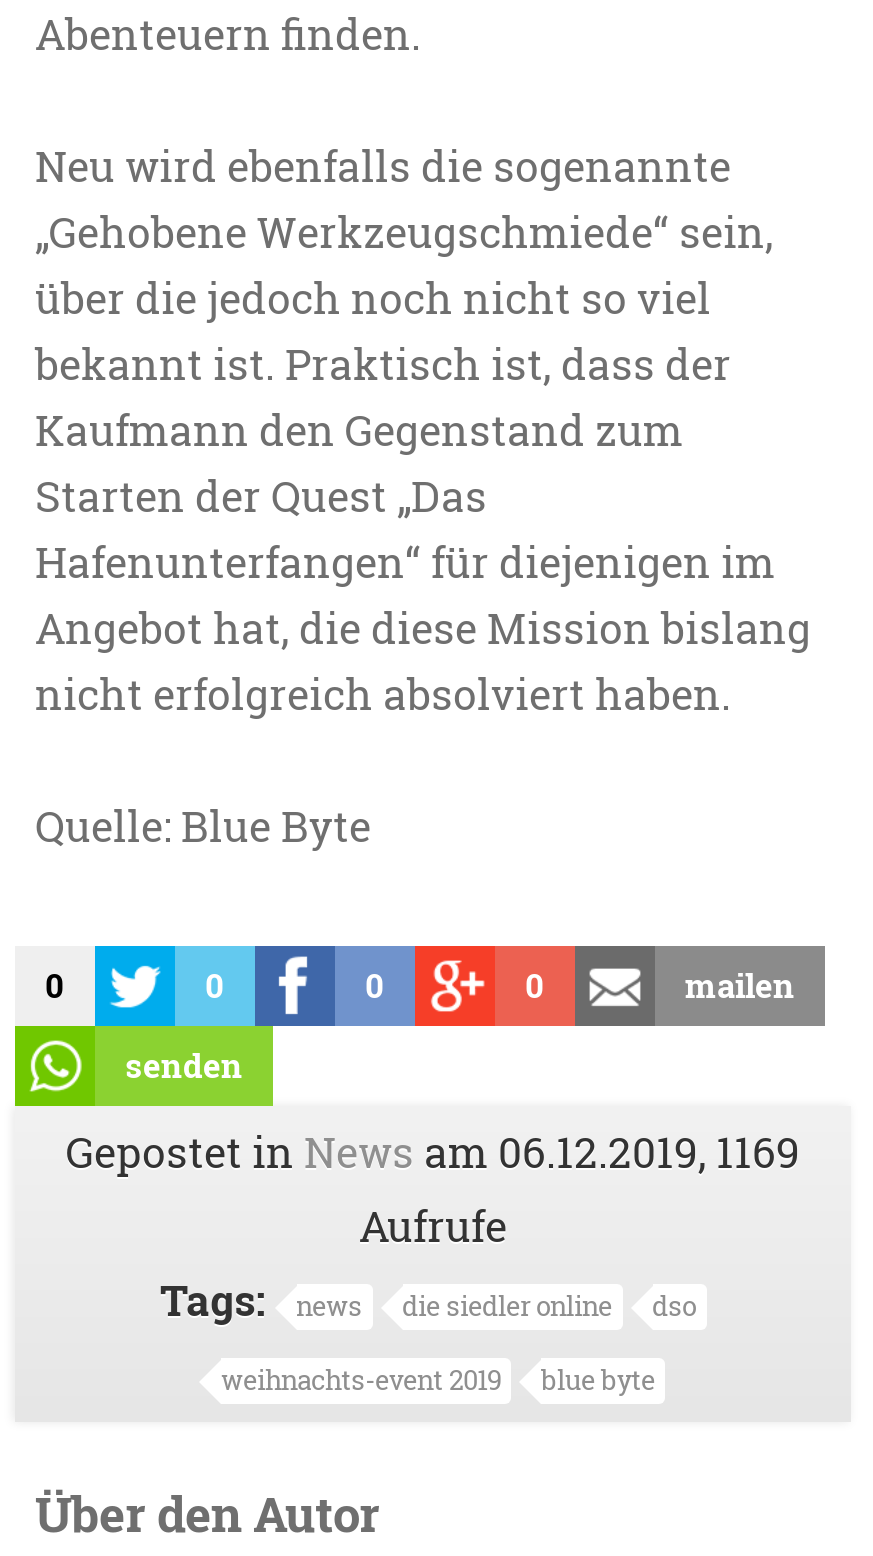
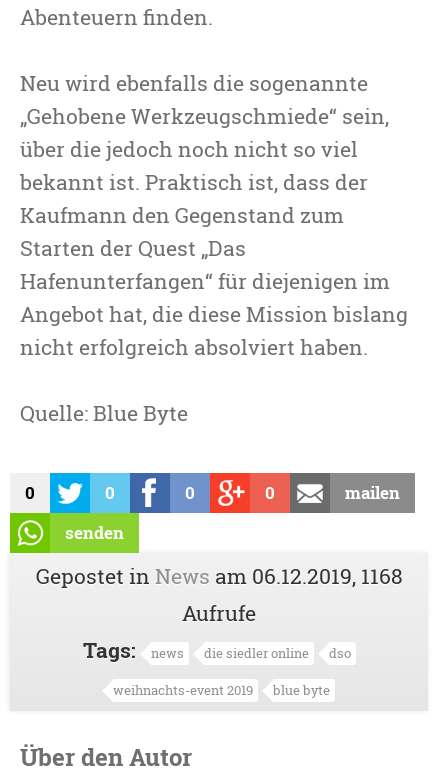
[66,1124,800,1180] Gepostet in News am 06.12.2019, 1169 -> [35,562,402,590] Gepostet in News am 06.12.2019, 1168

